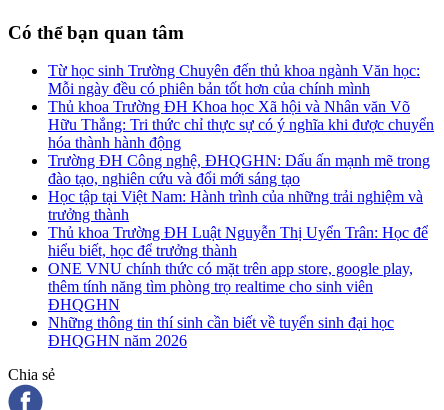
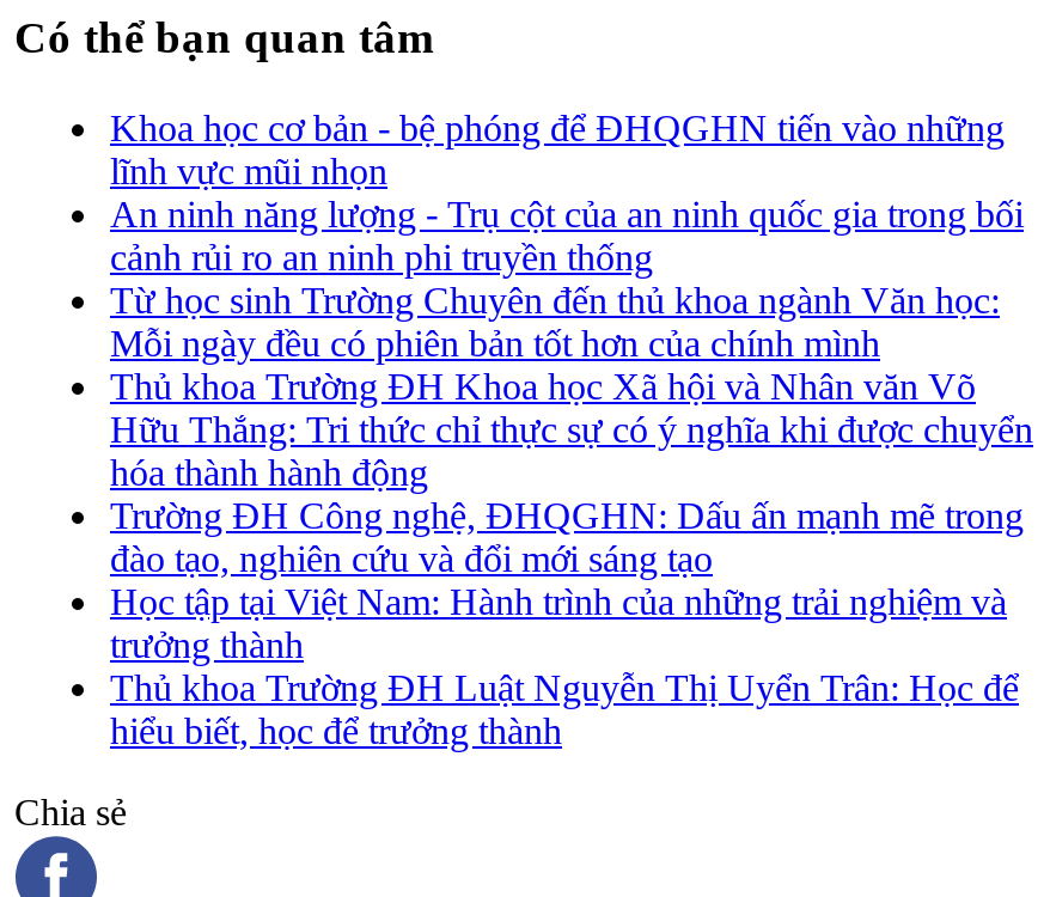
none -> [110,108,1024,278] Khoa học cơ bản - bệ phóng để ĐHQGHN tiến vào những | lĩnh vực mũi nhọn | An ninh năng lượng - Trụ cột của an ninh quốc gia trong bối | cảnh rủi ro an ninh phi truyền thống
moved [48,62,434,259] -> [110,280,1033,752]: Từ học sinh Trường Chuyên đến thủ khoa ngành Văn học: | Mỗi ngày đều có phiên bản tốt hơn của chính mình | Thủ khoa Trường ĐH Khoa học Xã hội và Nhân văn Võ | ... | Thủ khoa Trường ĐH Luật Nguyễn Thị Uyển Trân: Học để | hiểu biết, học để trưởng thành
[48,260,413,349] ONE VNU chính thức có mặt trên app store, google play, | thêm tính năng tìm phòng trọ realtime cho sinh viên | ĐHQGHN | Những thông tin thí sinh cần biết về tuyển sinh đại học | ĐHQGHN năm 2026 -> none

